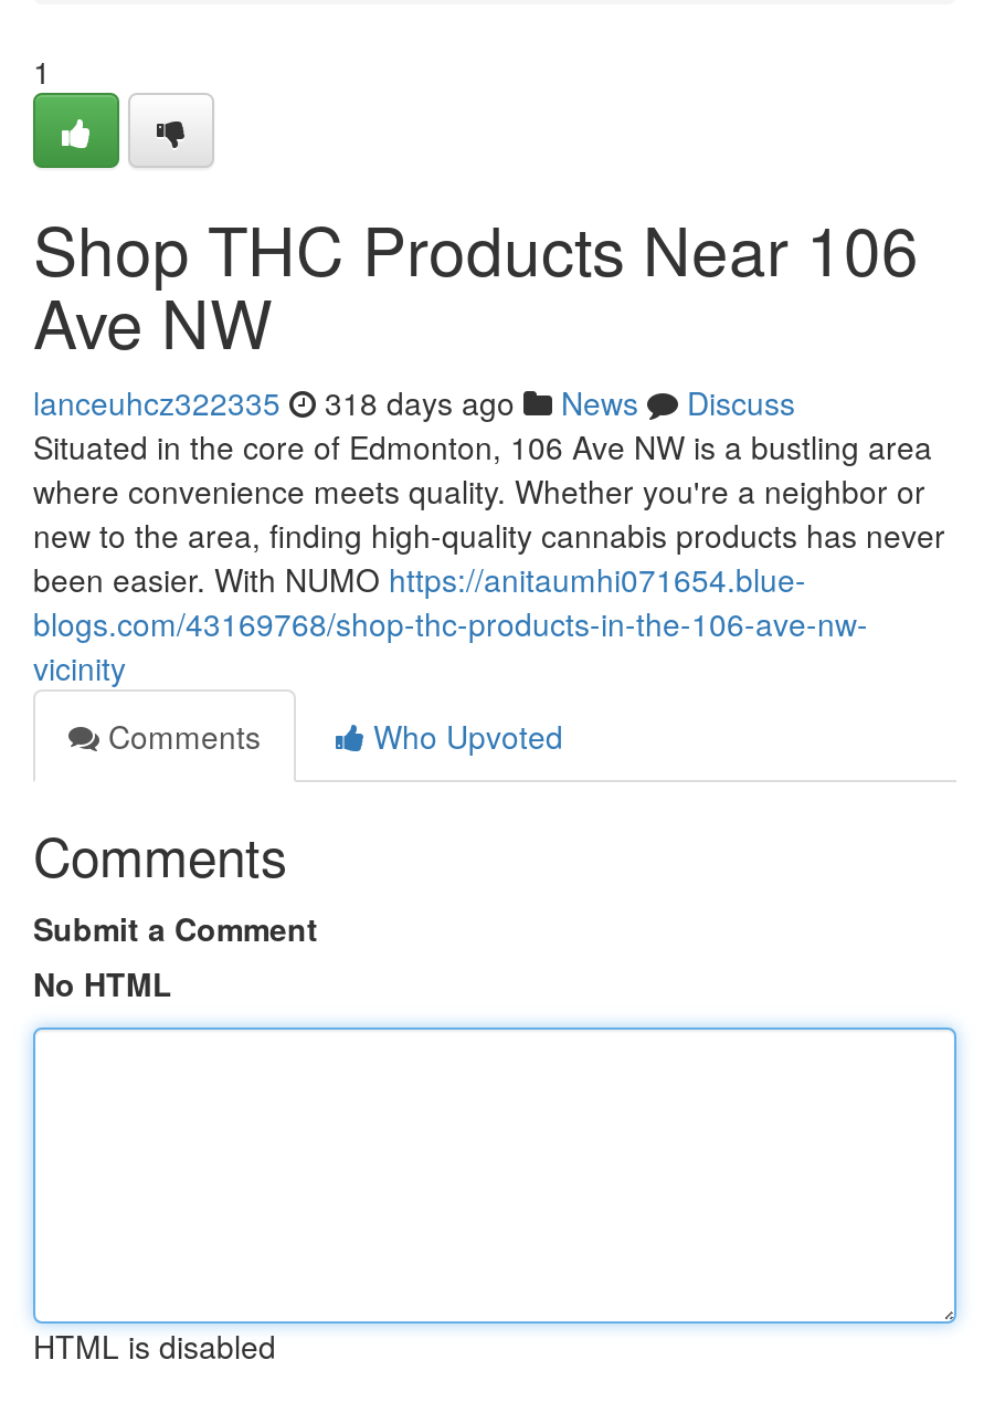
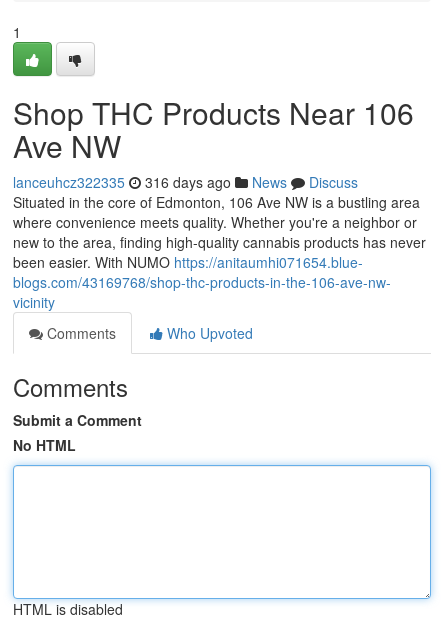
[33,380,795,424] lanceuhcz322335 318 days ago News Discuss -> [13,172,358,192] lanceuhcz322335 316 days ago News Discuss

